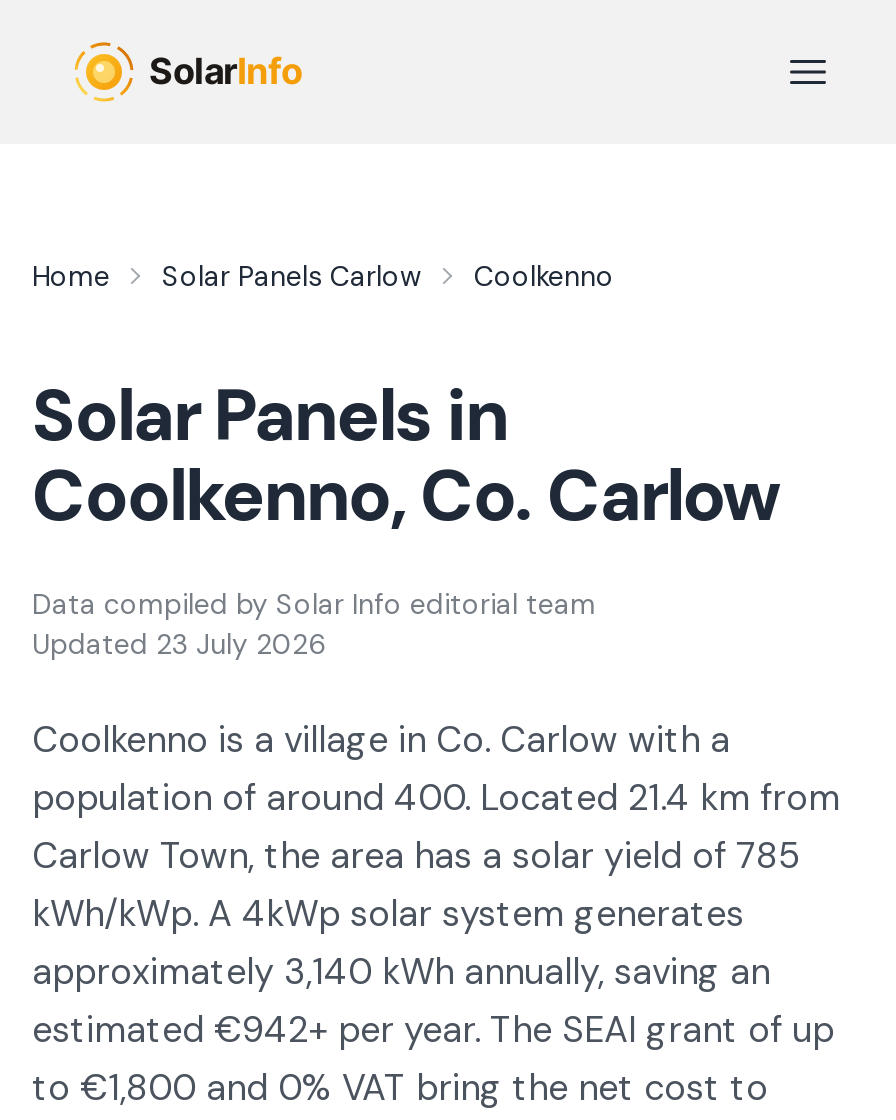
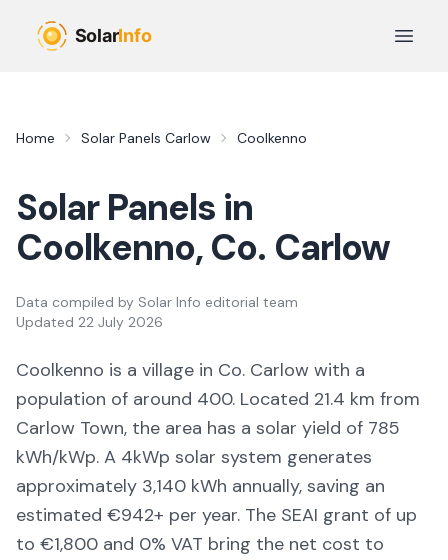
[32,626,326,662] Updated 23 July 2026 -> [16,313,163,331] Updated 22 July 2026

